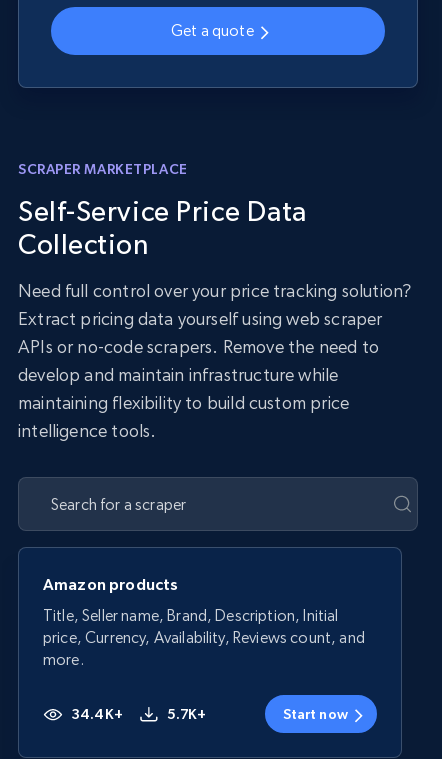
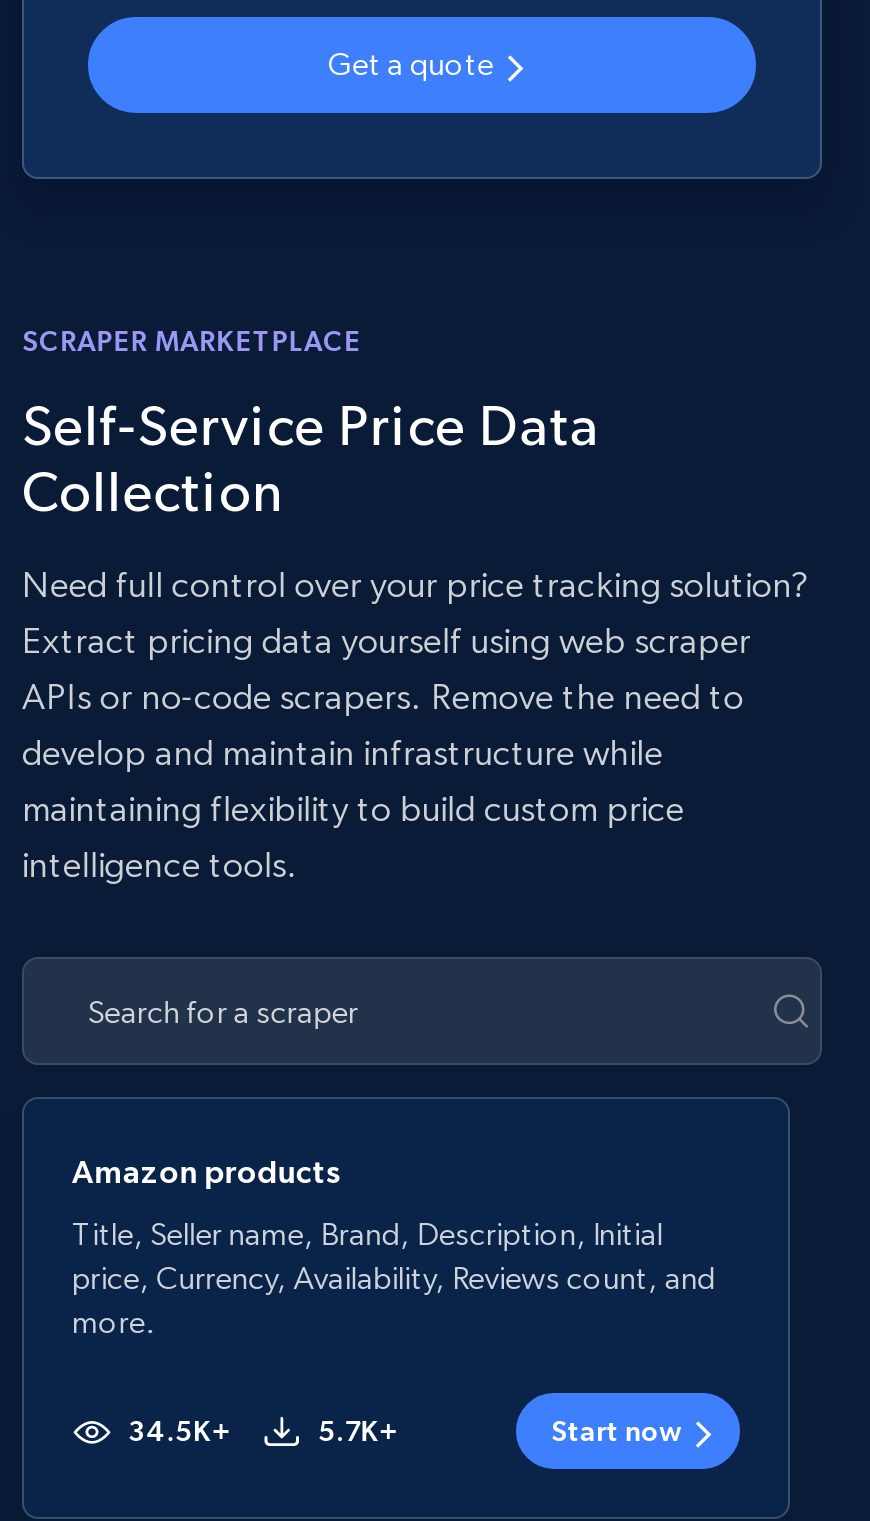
[71,706,123,722] 34.4K+ -> [128,1415,230,1447] 34.5K+

